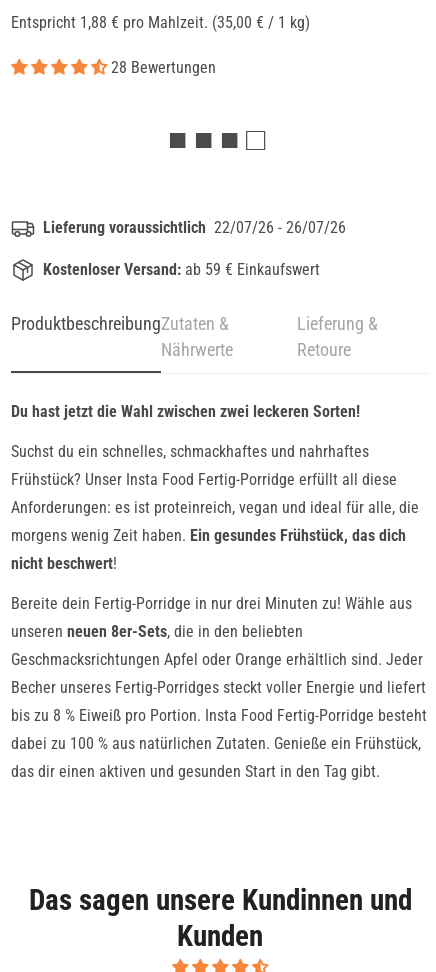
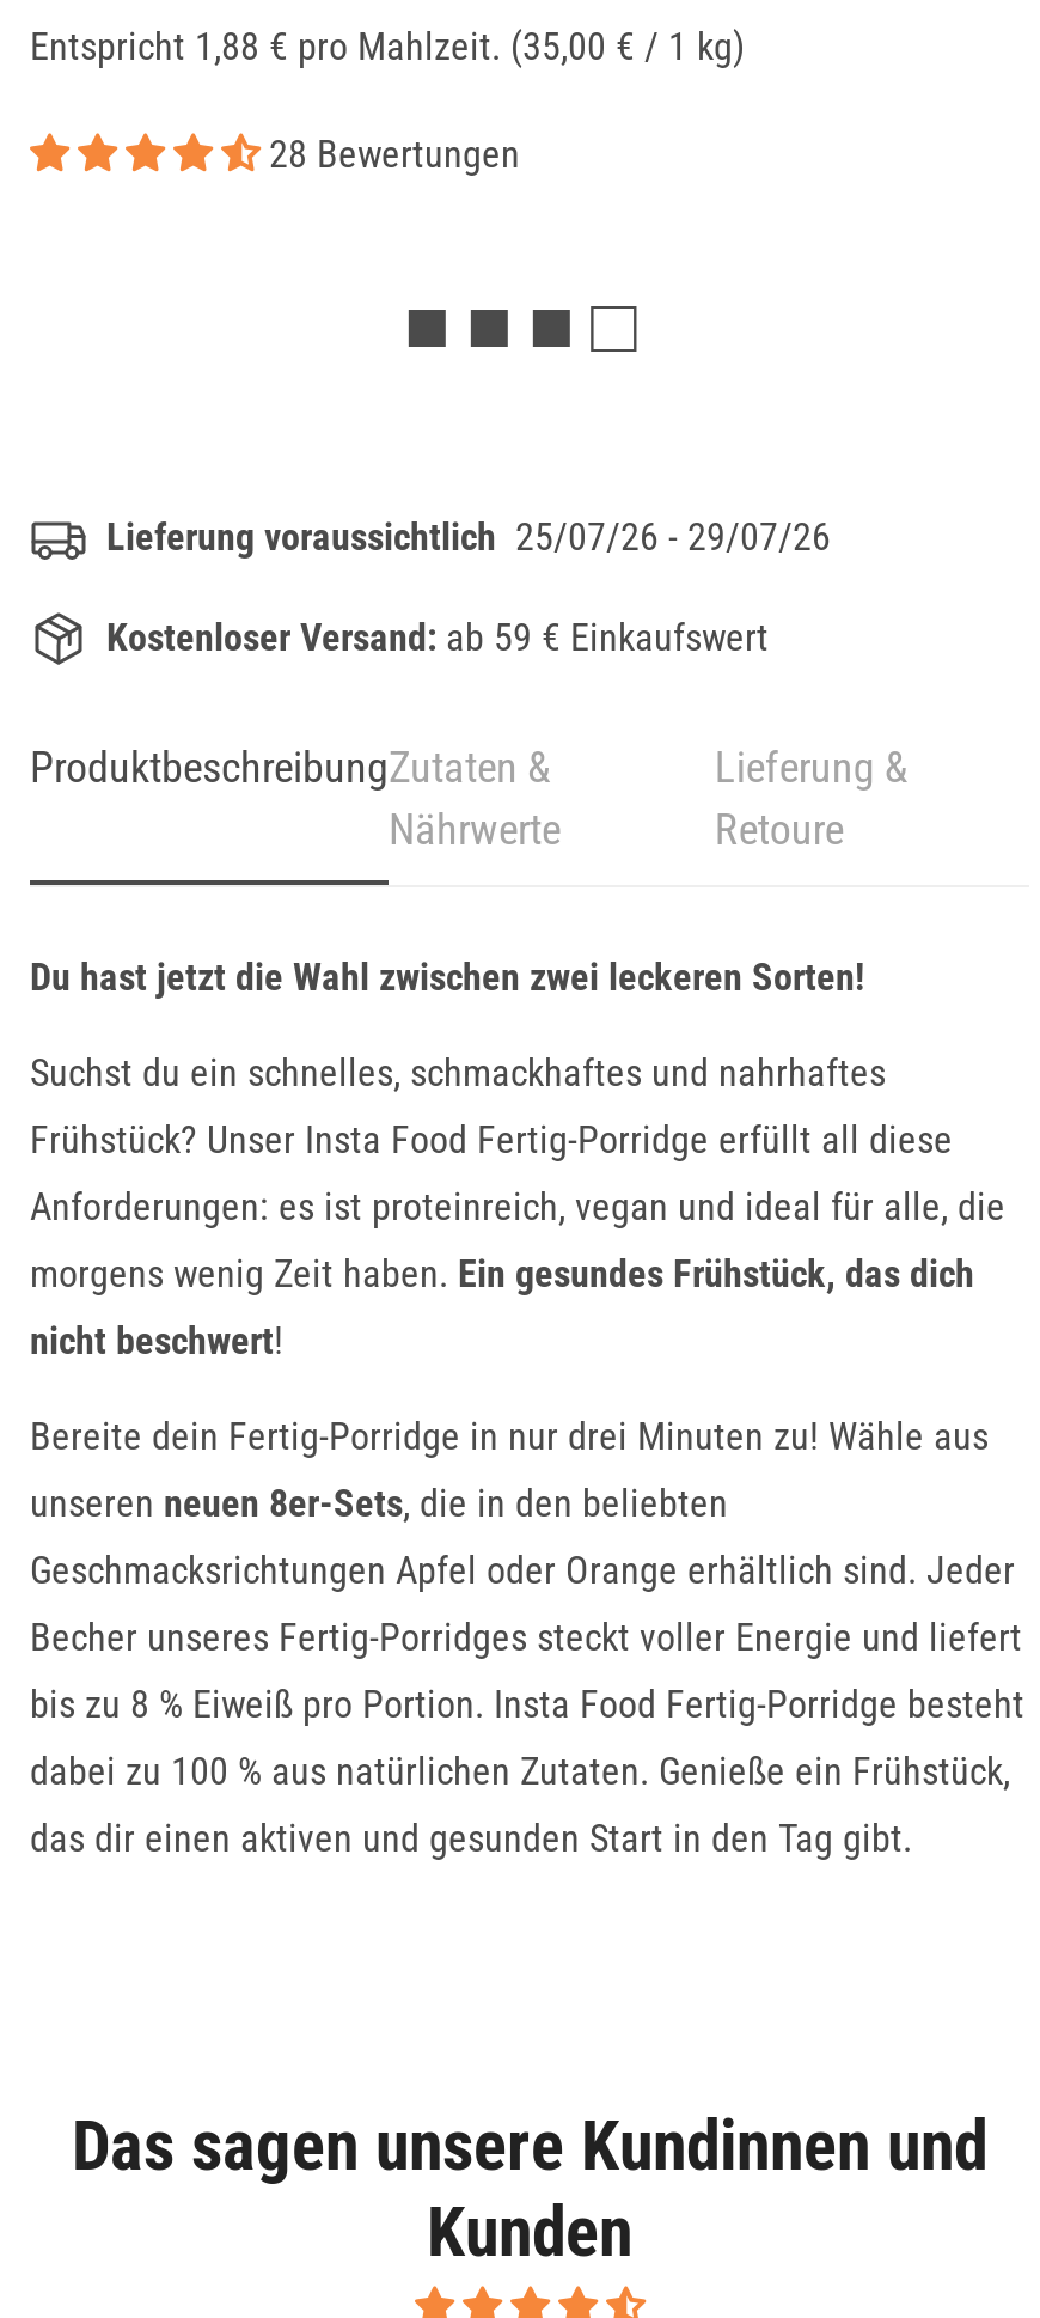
[43,218,346,237] Lieferung voraussichtlich 22/07/26 - 26/07/26 -> [106,514,831,560] Lieferung voraussichtlich 25/07/26 - 29/07/26

